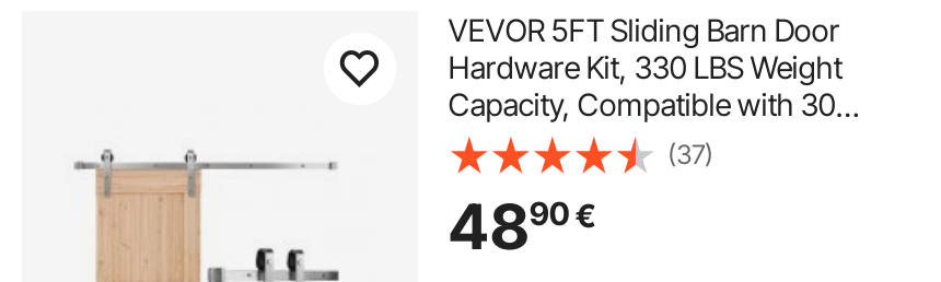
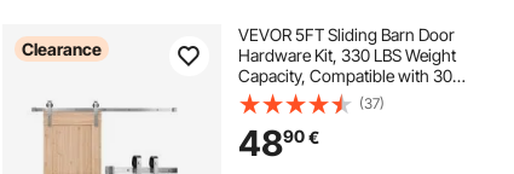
none -> [21,39,101,59] Clearance

